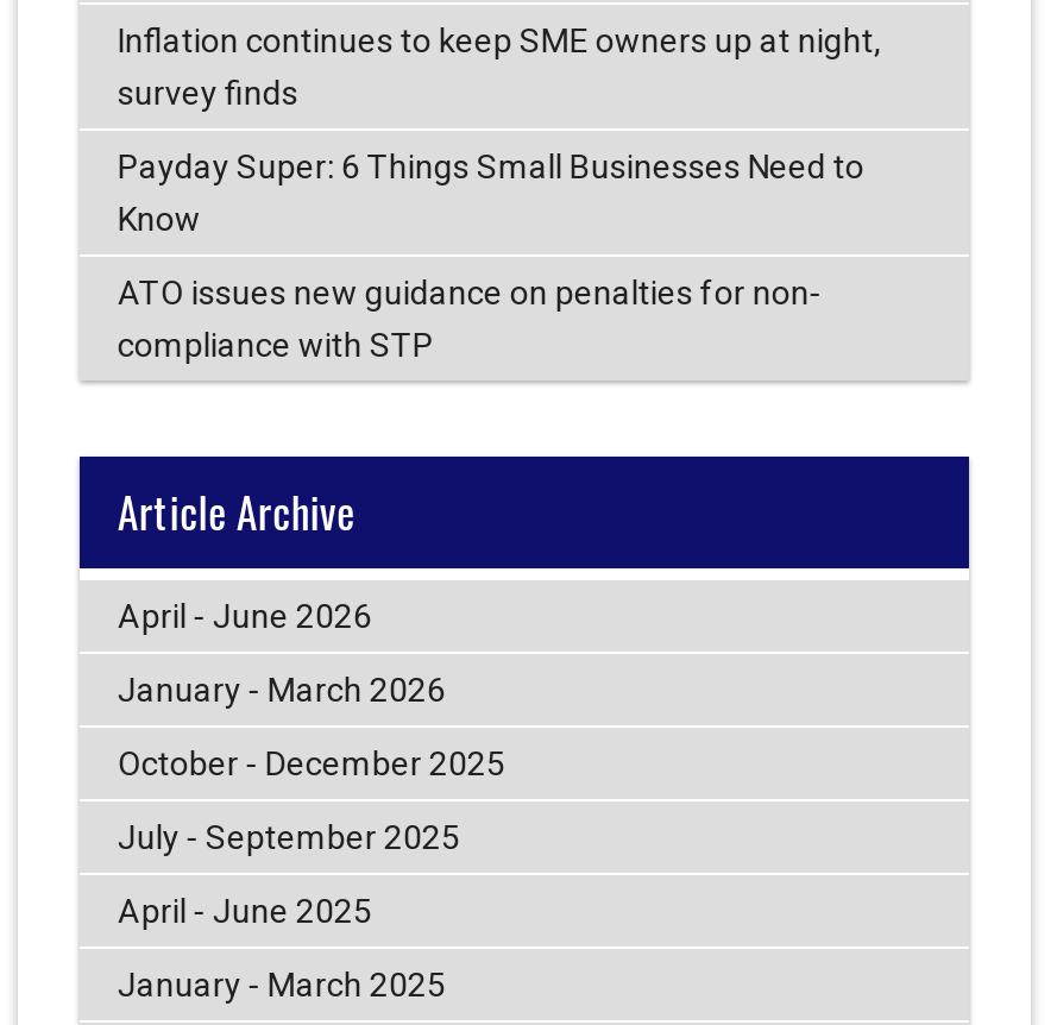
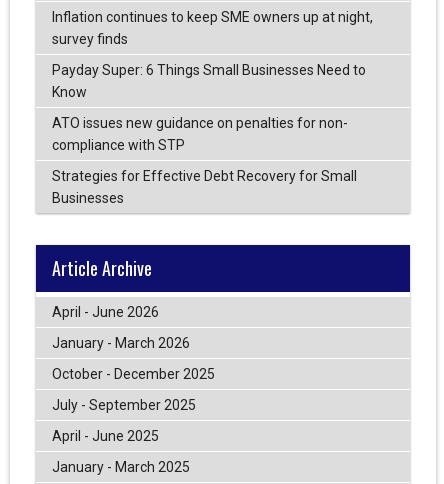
none -> [52,168,357,206] Strategies for Effective Debt Recovery for Small | Businesses

